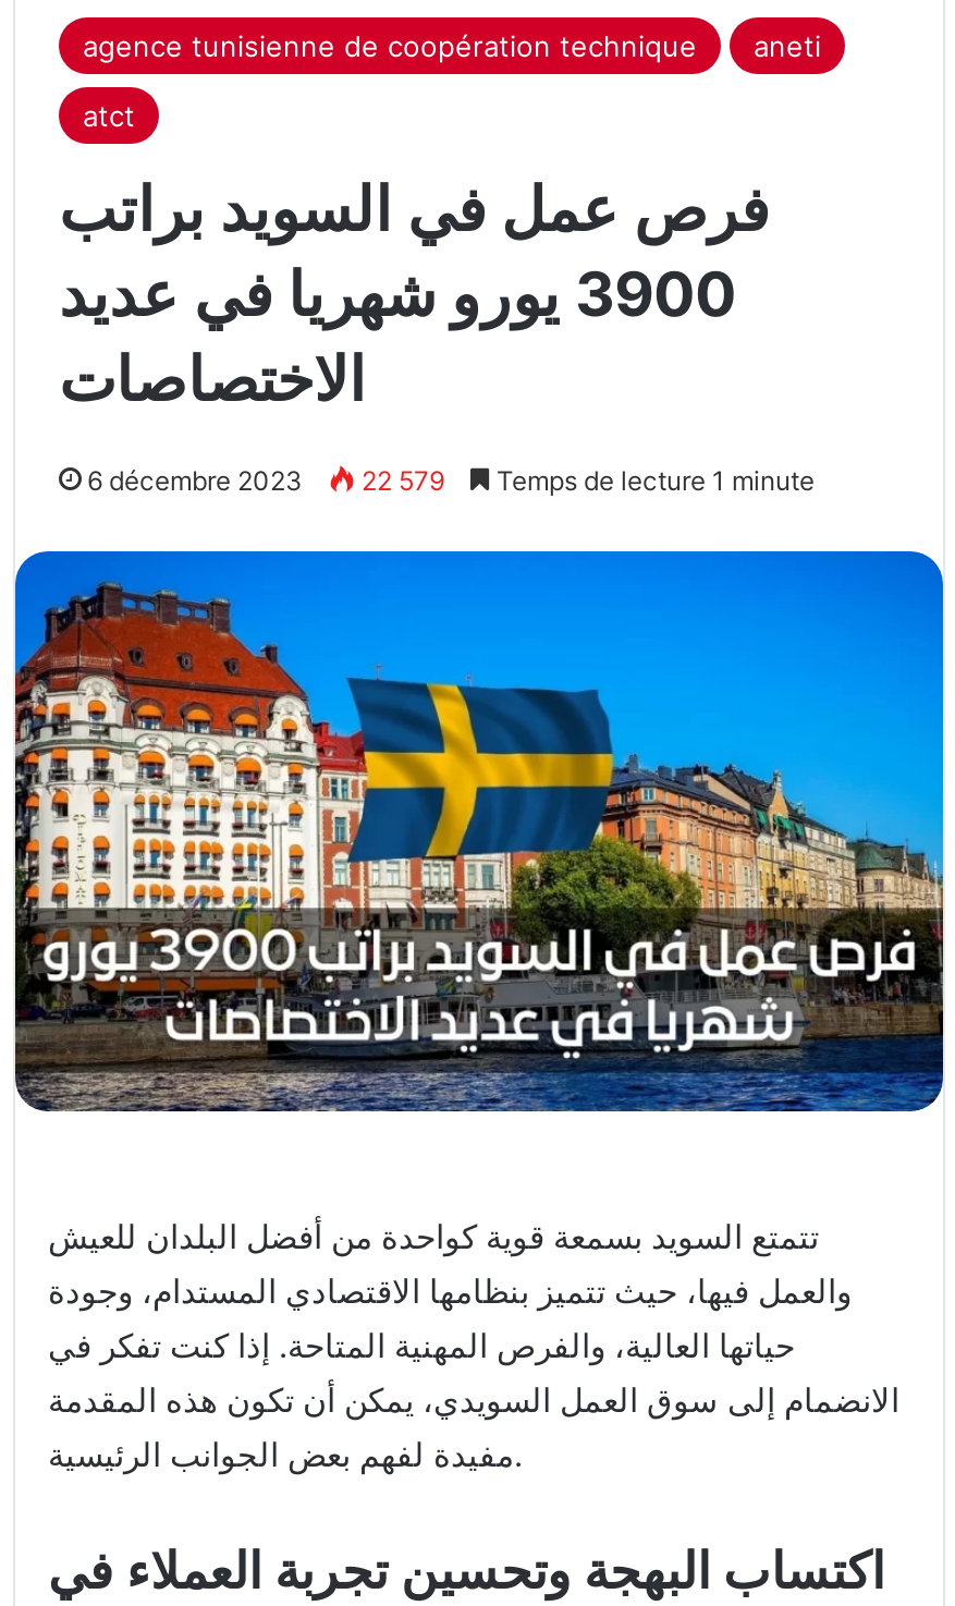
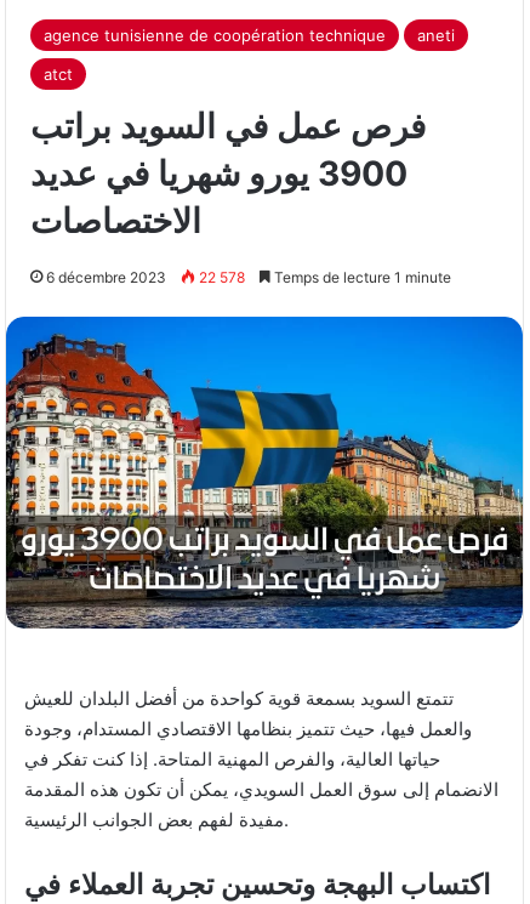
[87,464,815,497] 6 décembre 2023 22 579 Temps de lecture 1 minute -> [46,268,451,286] 6 décembre 2023 22 578 Temps de lecture 1 minute

